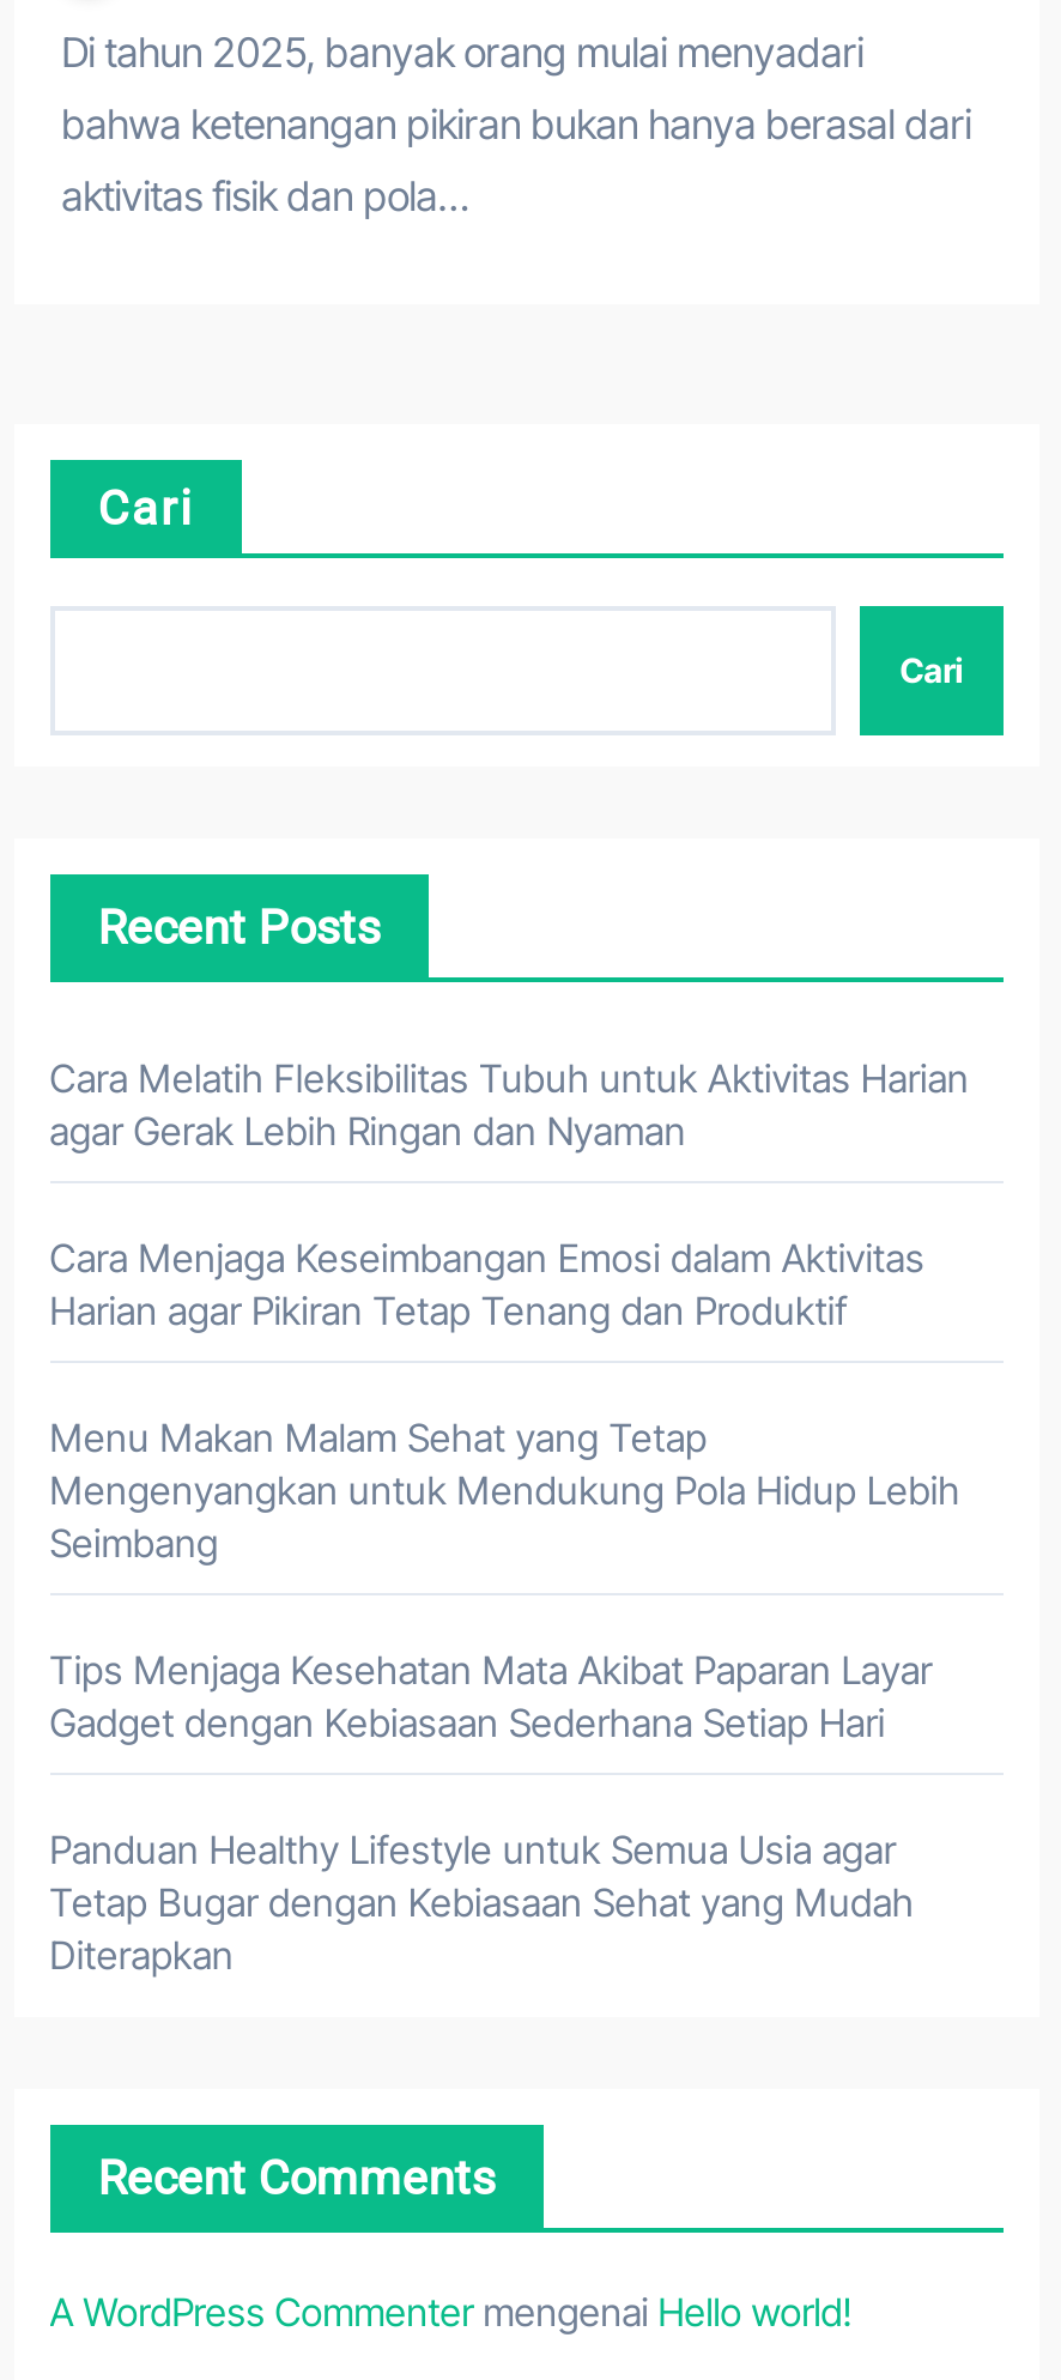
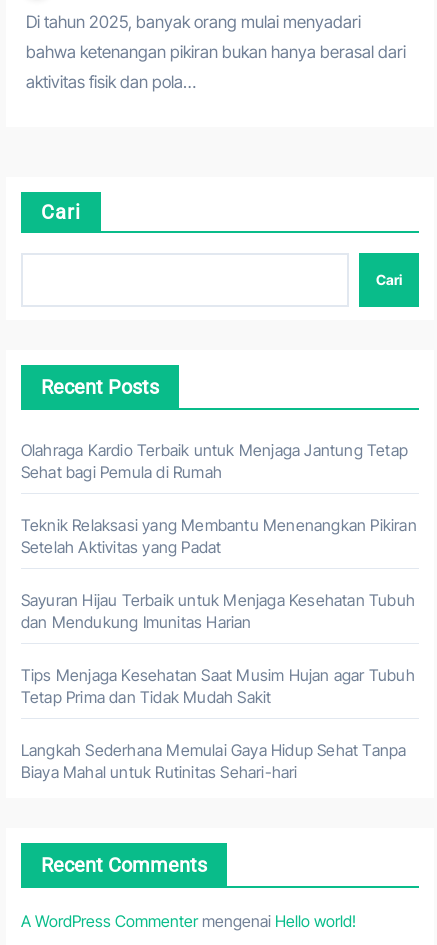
[50,1054,970,1155] Cara Melatih Fleksibilitas Tubuh untuk Aktivitas Harian | agar Gerak Lebih Ringan dan Nyaman -> [21,440,408,482] Olahraga Kardio Terbaik untuk Menjaga Jantung Tetap | Sehat bagi Pemula di Rumah
[50,1234,925,1334] Cara Menjaga Keseimbangan Emosi dalam Aktivitas | Harian agar Pikiran Tetap Tenang dan Produktif -> [21,515,417,557] Teknik Relaksasi yang Membantu Menenangkan Pikiran | Setelah Aktivitas yang Padat
[50,1413,960,1567] Menu Makan Malam Sehat yang Tetap | Mengenyangkan untuk Mendukung Pola Hidup Lebih | Seimbang -> [21,590,415,632] Sayuran Hijau Terbaik untuk Menjaga Kesehatan Tubuh | dan Mendukung Imunitas Harian
[50,1646,933,1746] Tips Menjaga Kesehatan Mata Akibat Paparan Layar | Gadget dengan Kebiasaan Sederhana Setiap Hari -> [21,665,415,707] Tips Menjaga Kesehatan Saat Musim Hujan agar Tubuh | Tetap Prima dan Tidak Mudah Sakit
[50,1825,914,1979] Panduan Healthy Lifestyle untuk Semua Usia agar | Tetap Bugar dengan Kebiasaan Sehat yang Mudah | Diterapkan -> [21,740,406,782] Langkah Sederhana Memulai Gaya Hidup Sehat Tanpa | Biaya Mahal untuk Rutinitas Sehari-hari

